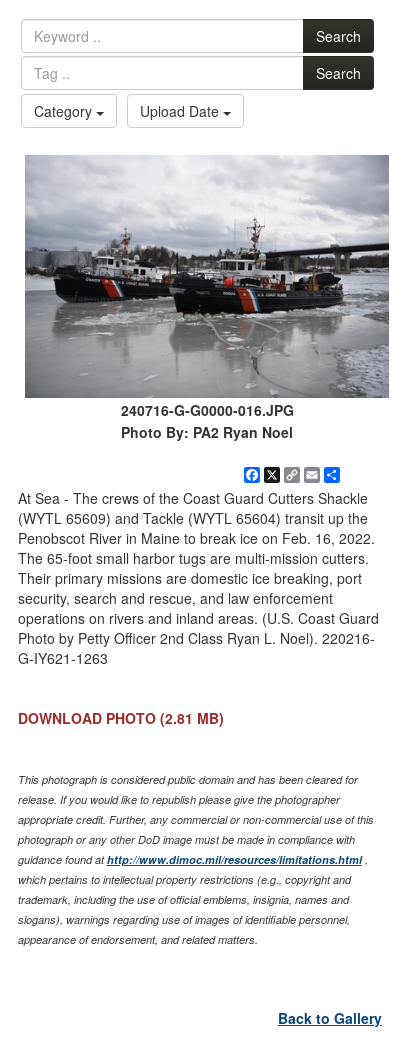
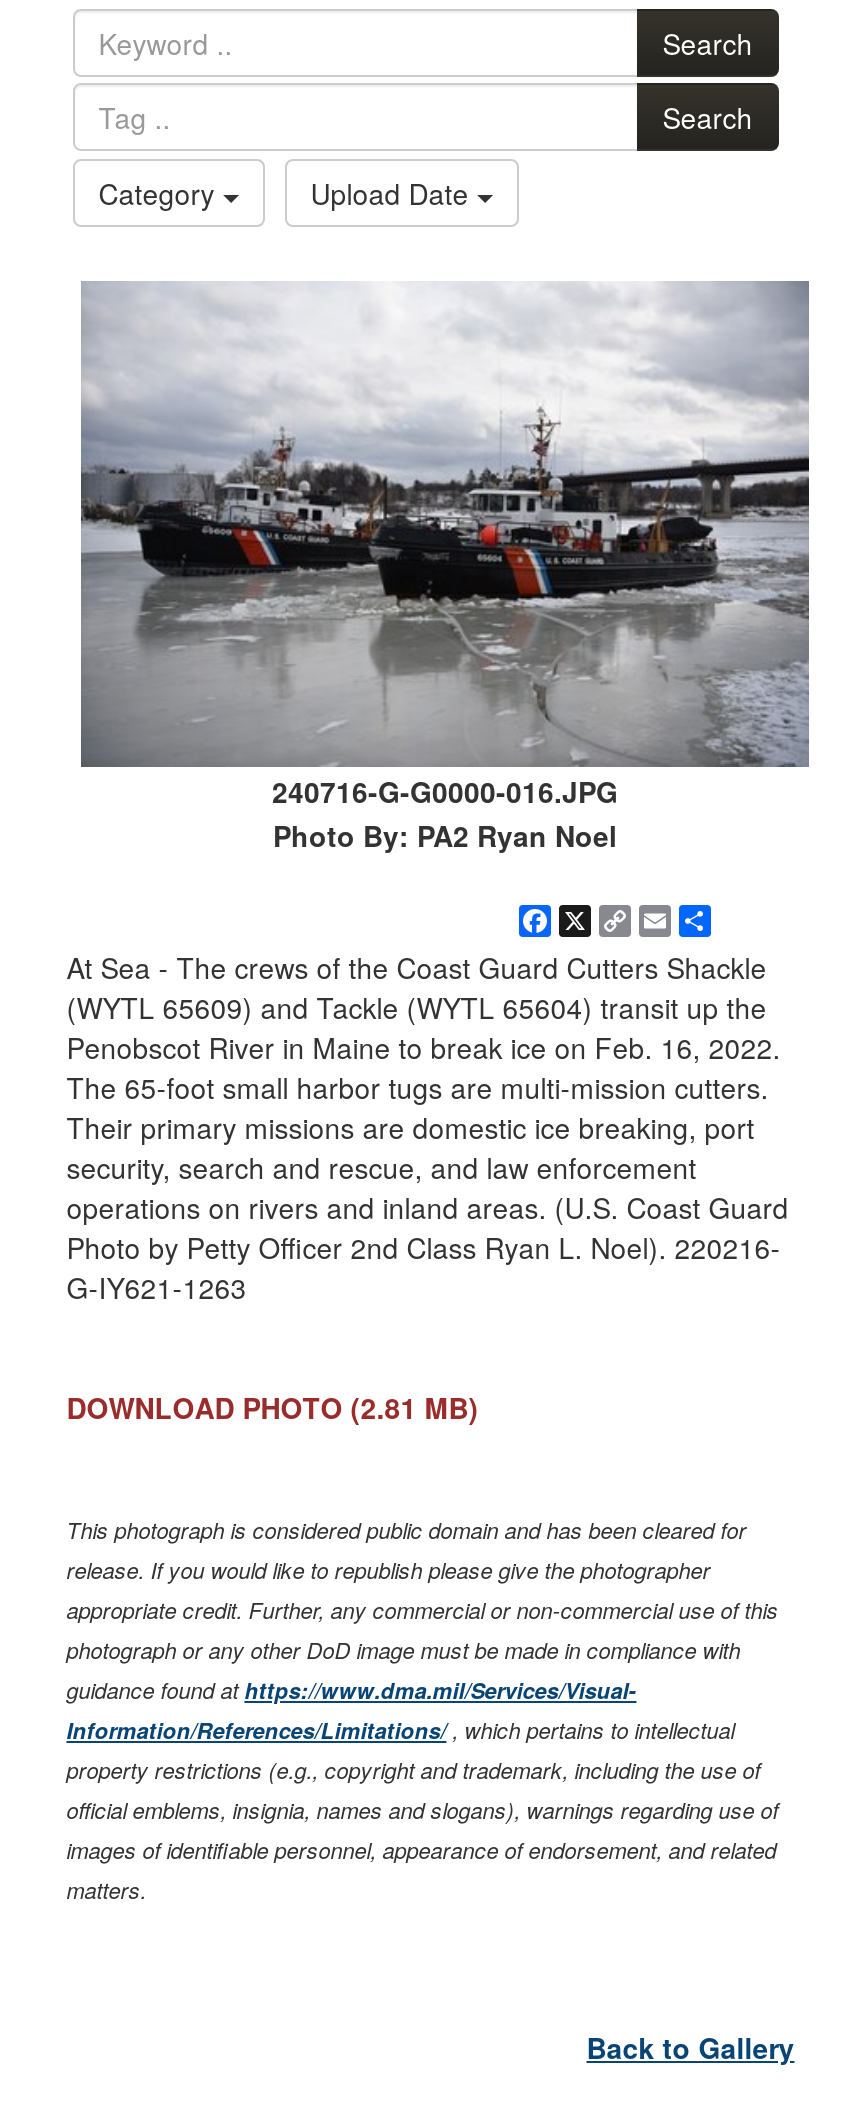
[18,852,368,947] guidance found at http://www.dimoc.mil/resources/limitations.html, | which pertains to intellectual property restrictions (e.g., copyright and | trademark, including the use of official emblems, insignia, names and | slogans), warnings regarding use of images of identifiable personnel, | appearance of endorsement, and related matters. -> [66,1675,778,1905] guidance found at https://www.dma.mil/Services/Visual- | Information/References/Limitations/, which pertains to intellectual | property restrictions (e.g., copyright and trademark, including the use of | official emblems, insignia, names and slogans), warnings regarding use of | images of identifiable personnel, appearance of endorsement, and related | matters.

